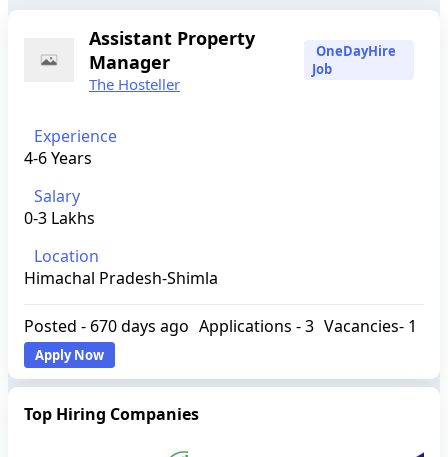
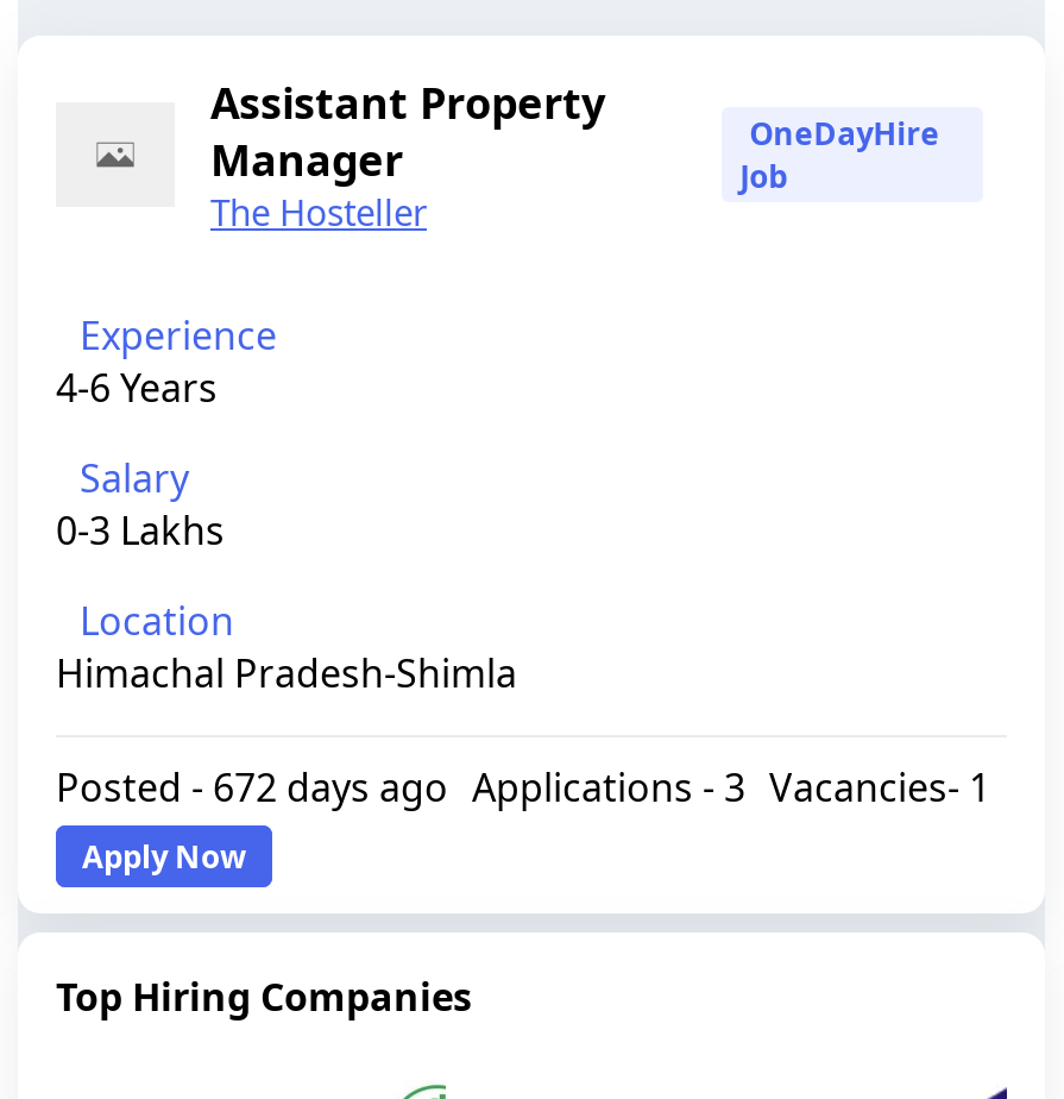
[24,315,417,337] Posted - 670 days ago Applications - 3 Vacancies- 1 -> [56,761,990,814] Posted - 672 days ago Applications - 3 Vacancies- 1

